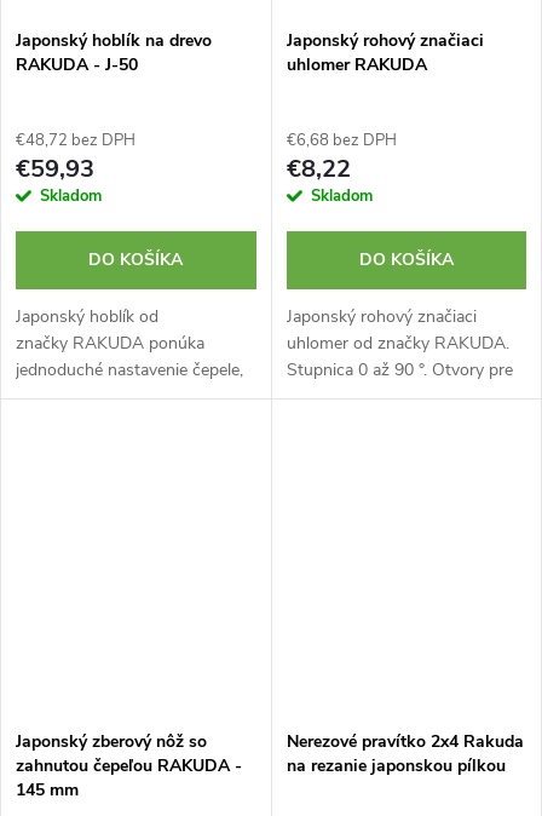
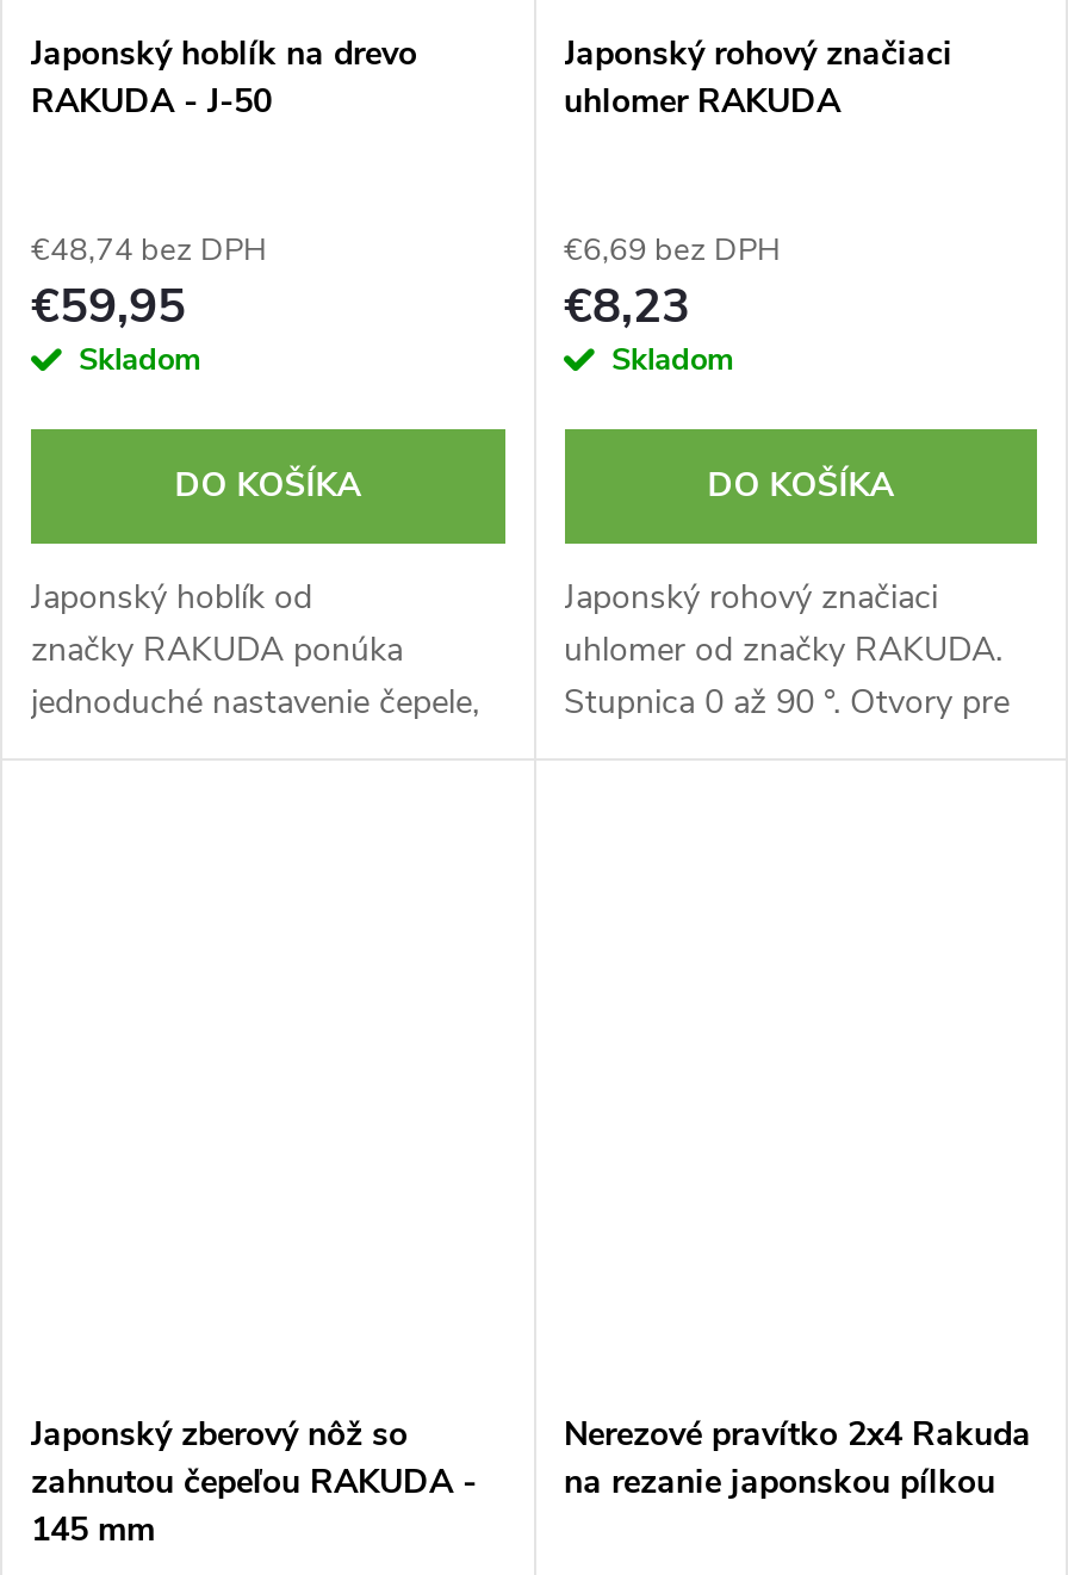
[16,130,135,151] €48,72 bez DPH -> [31,229,267,272] €48,74 bez DPH
[286,130,396,151] €6,68 bez DPH -> [564,229,781,272] €6,69 bez DPH
[16,152,94,185] €59,93 -> [31,273,186,337] €59,95
[286,152,350,185] €8,22 -> [564,273,690,337] €8,23

